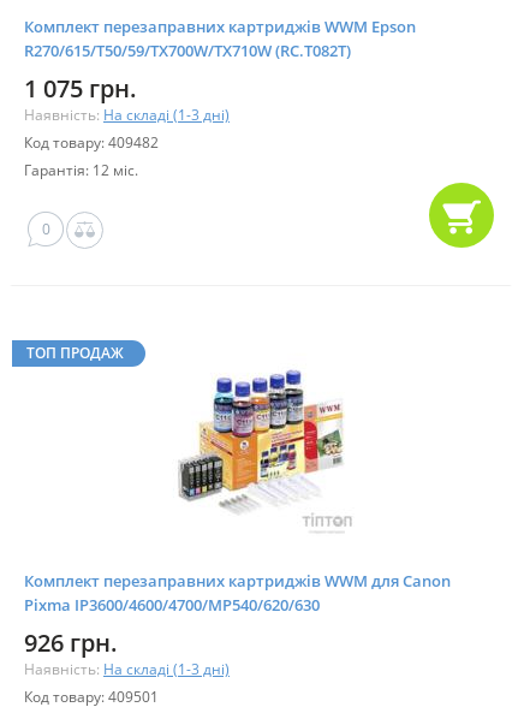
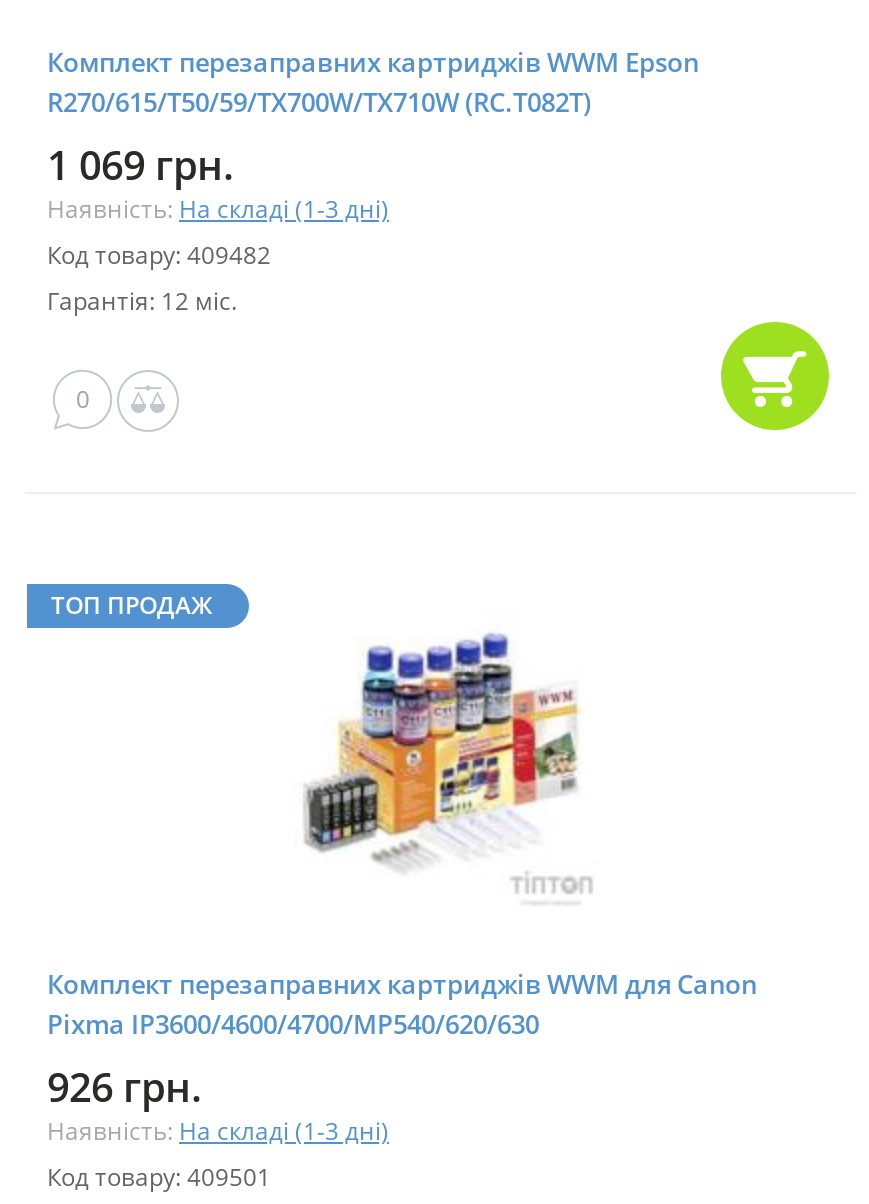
[24,72,137,105] 1 075 грн. -> [47,138,235,192] 1 069 грн.

